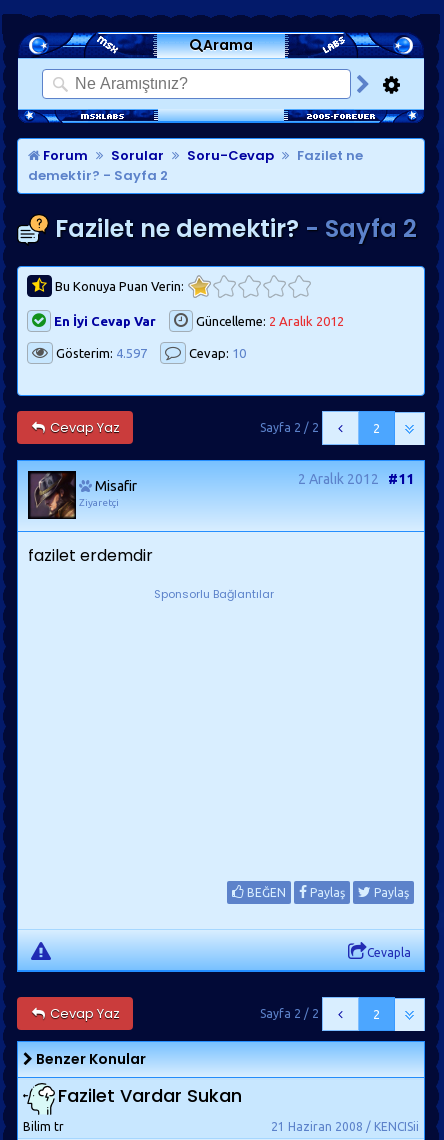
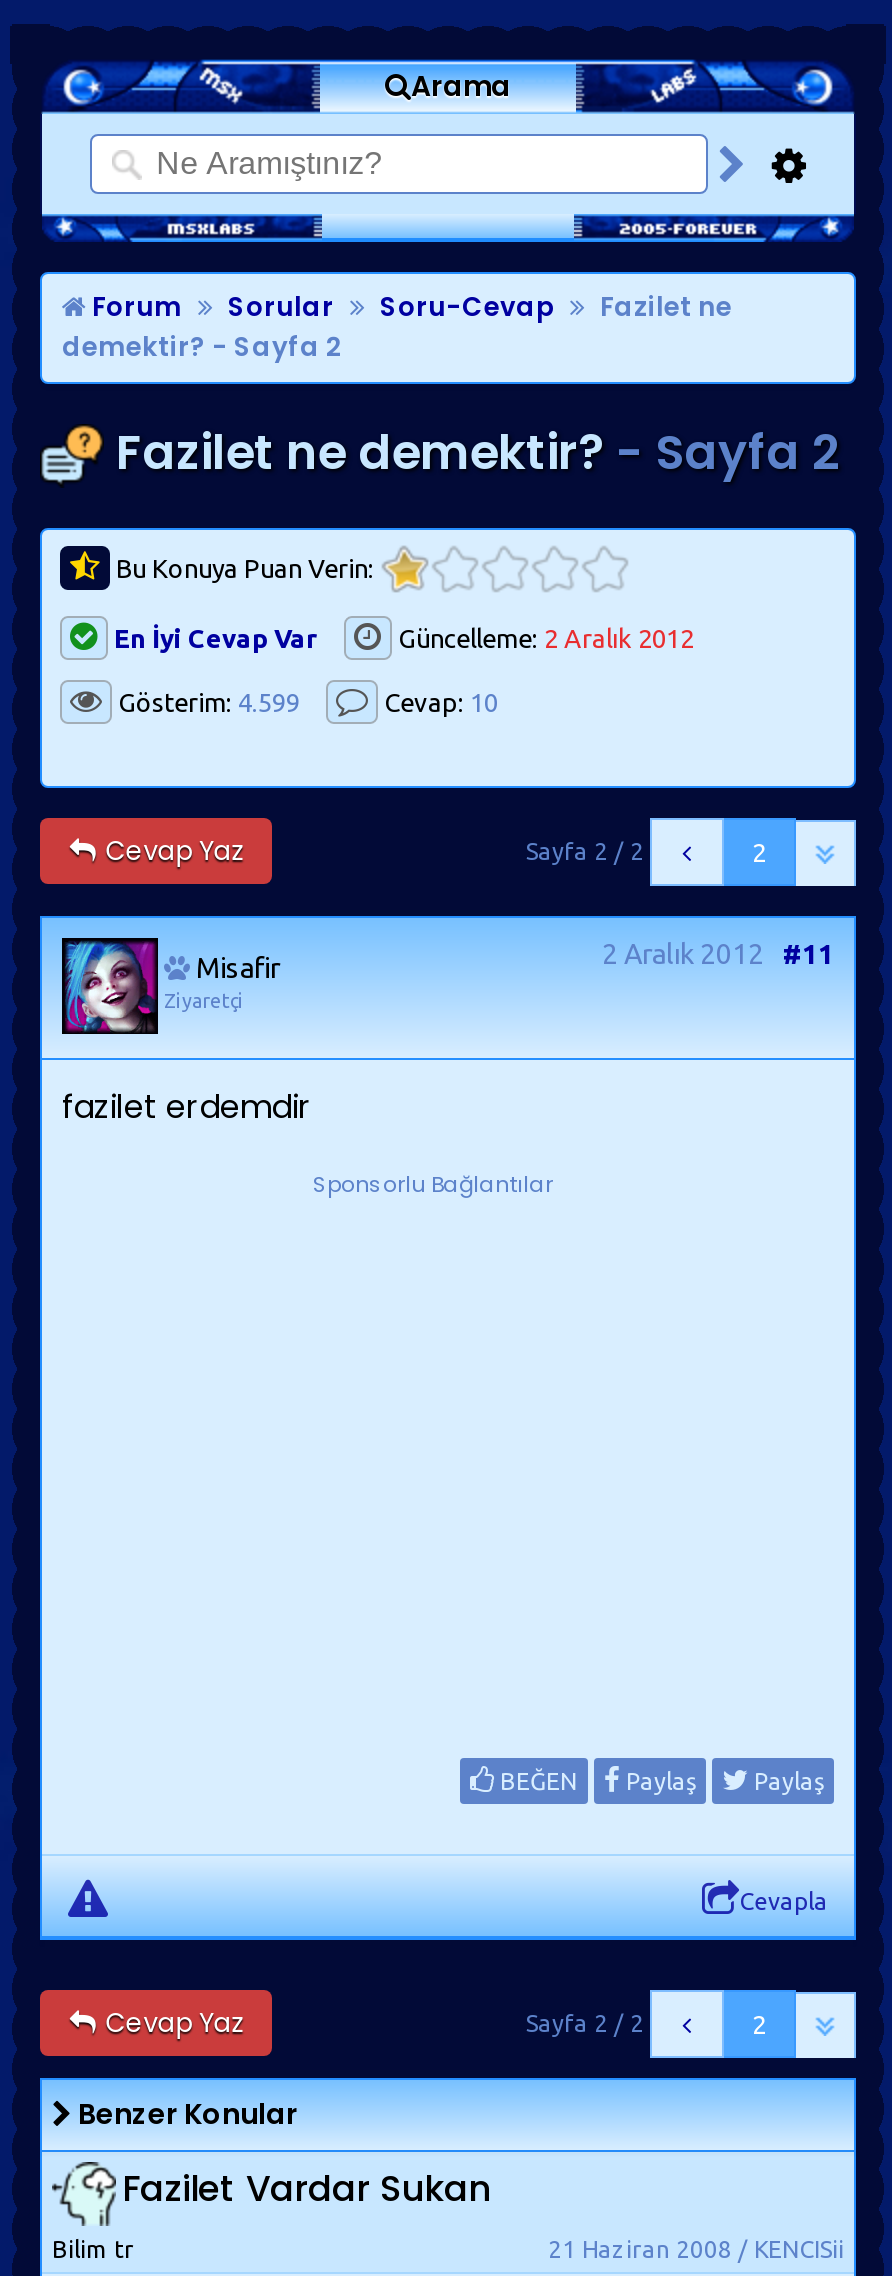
[53,346,147,360] Gösterim: 4.597 -> [112,688,300,716] Gösterim: 4.599
[29,472,75,518] [image] -> [66,940,156,1032] [image]

